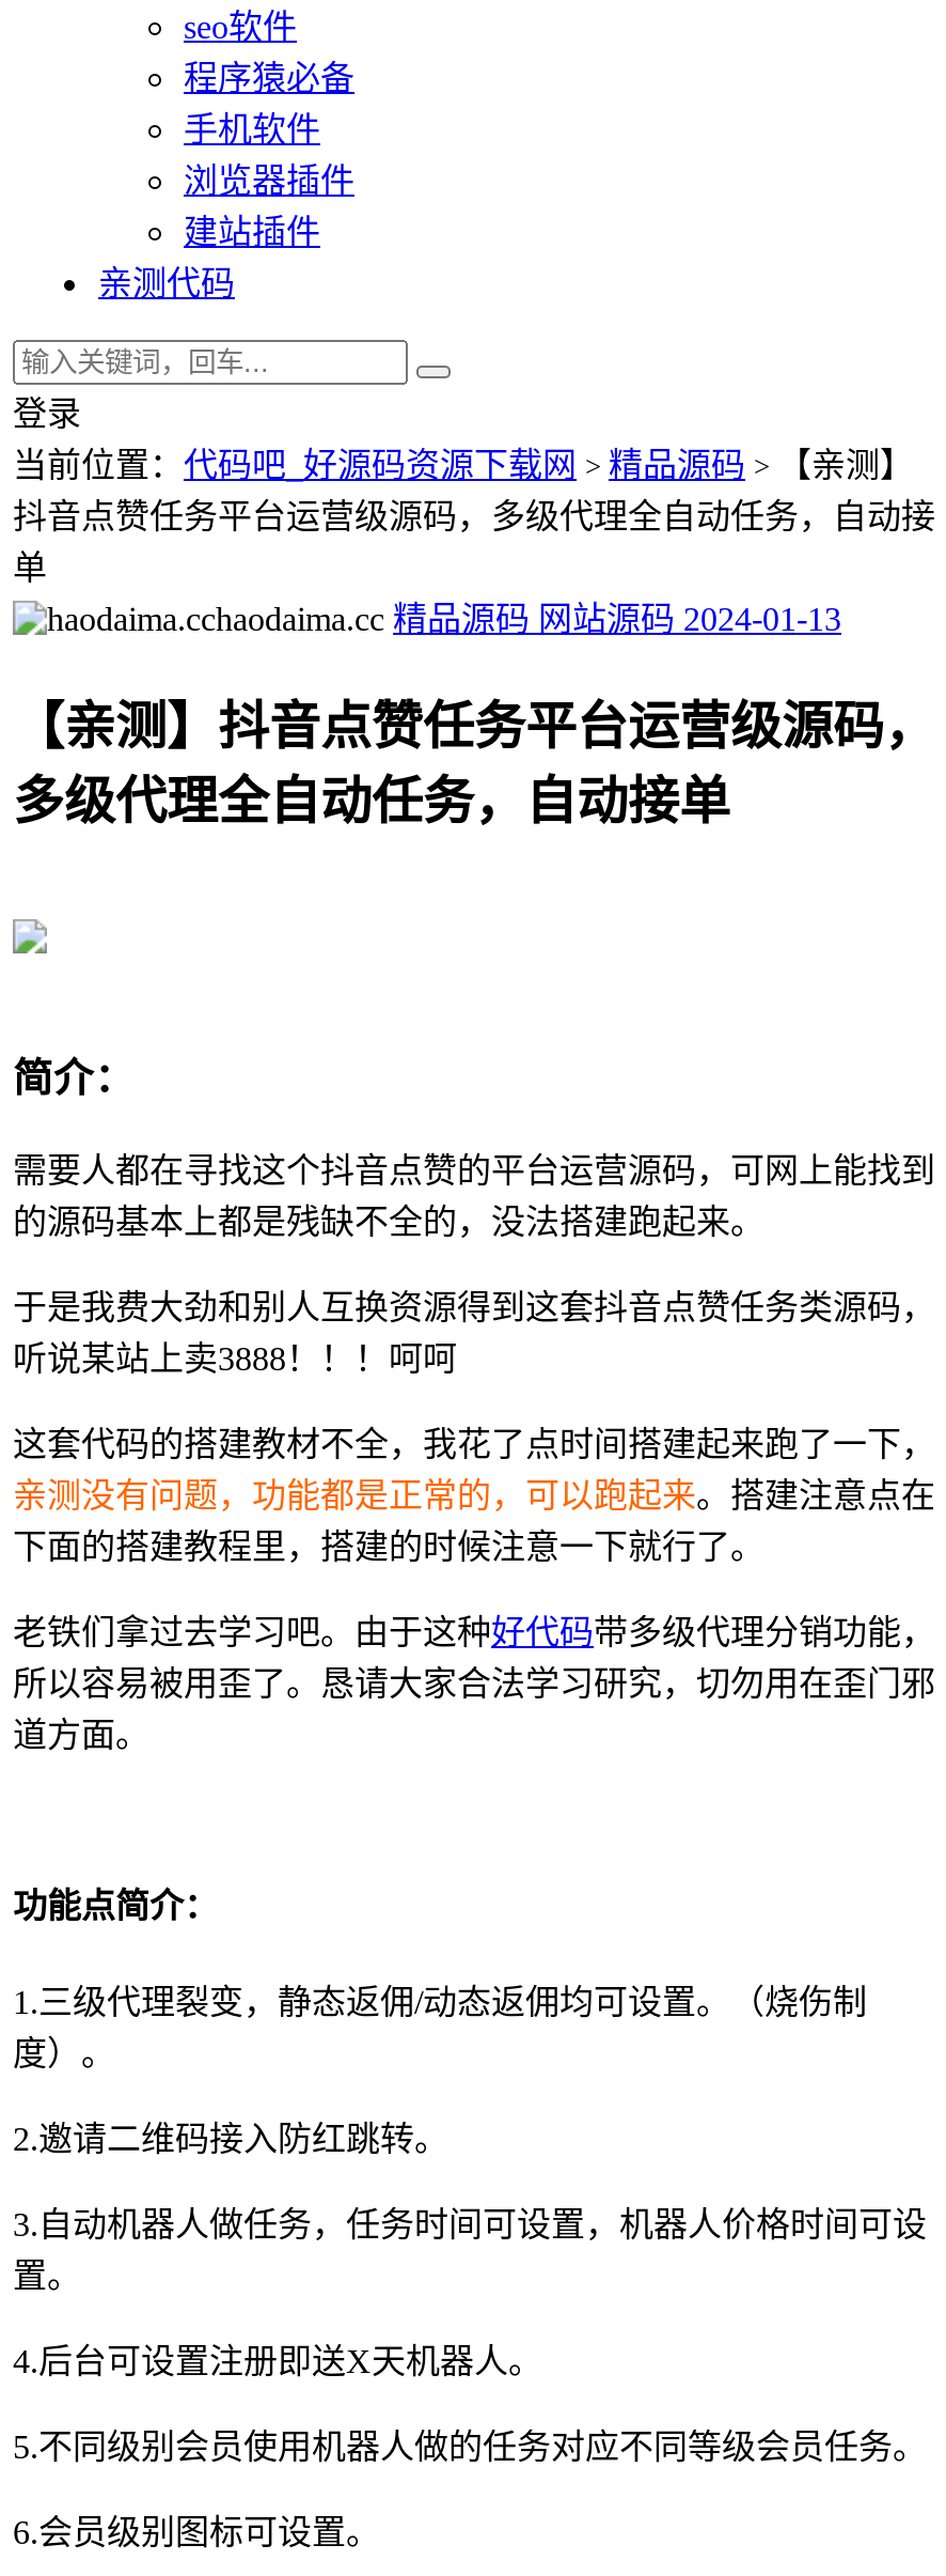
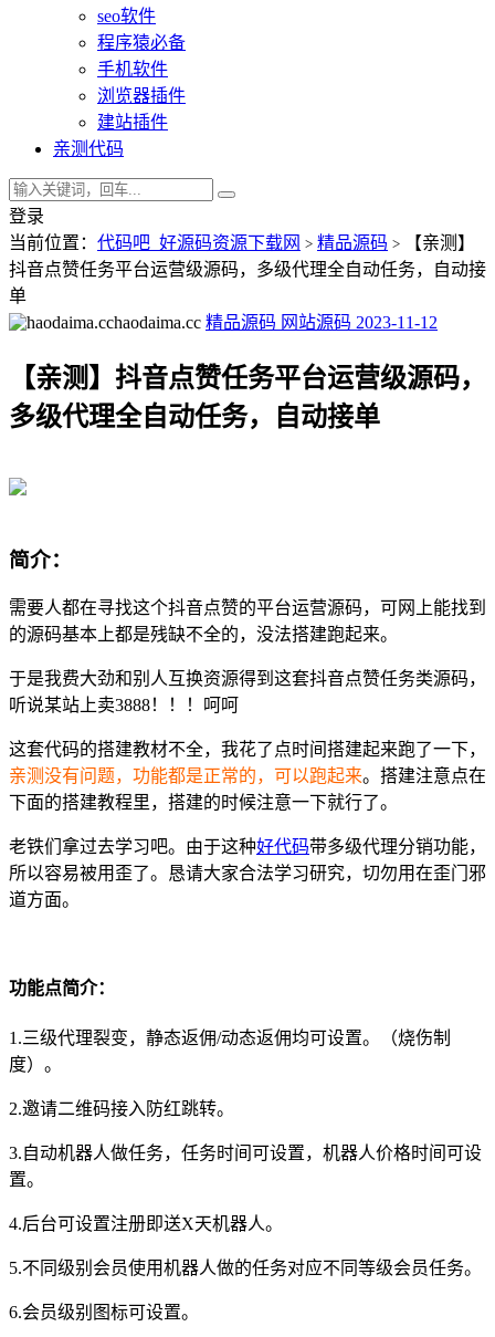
[216,601,841,637] haodaima.cc精品源码网站源码2024-01-13 -> [114,313,438,332] haodaima.cc精品源码网站源码2023-11-12

